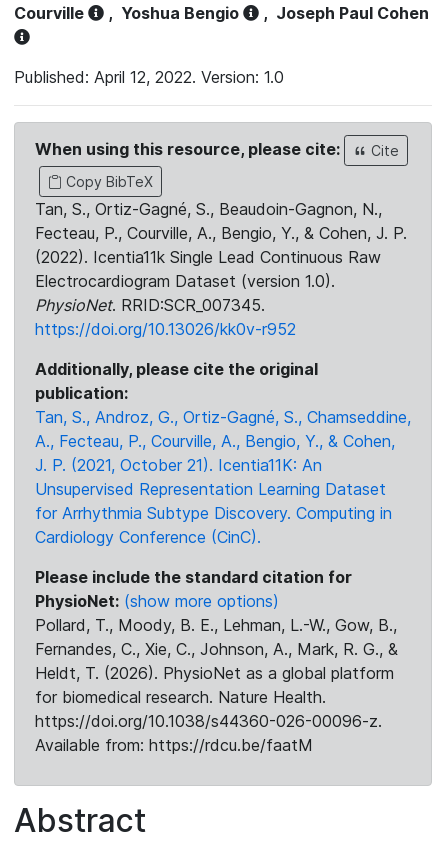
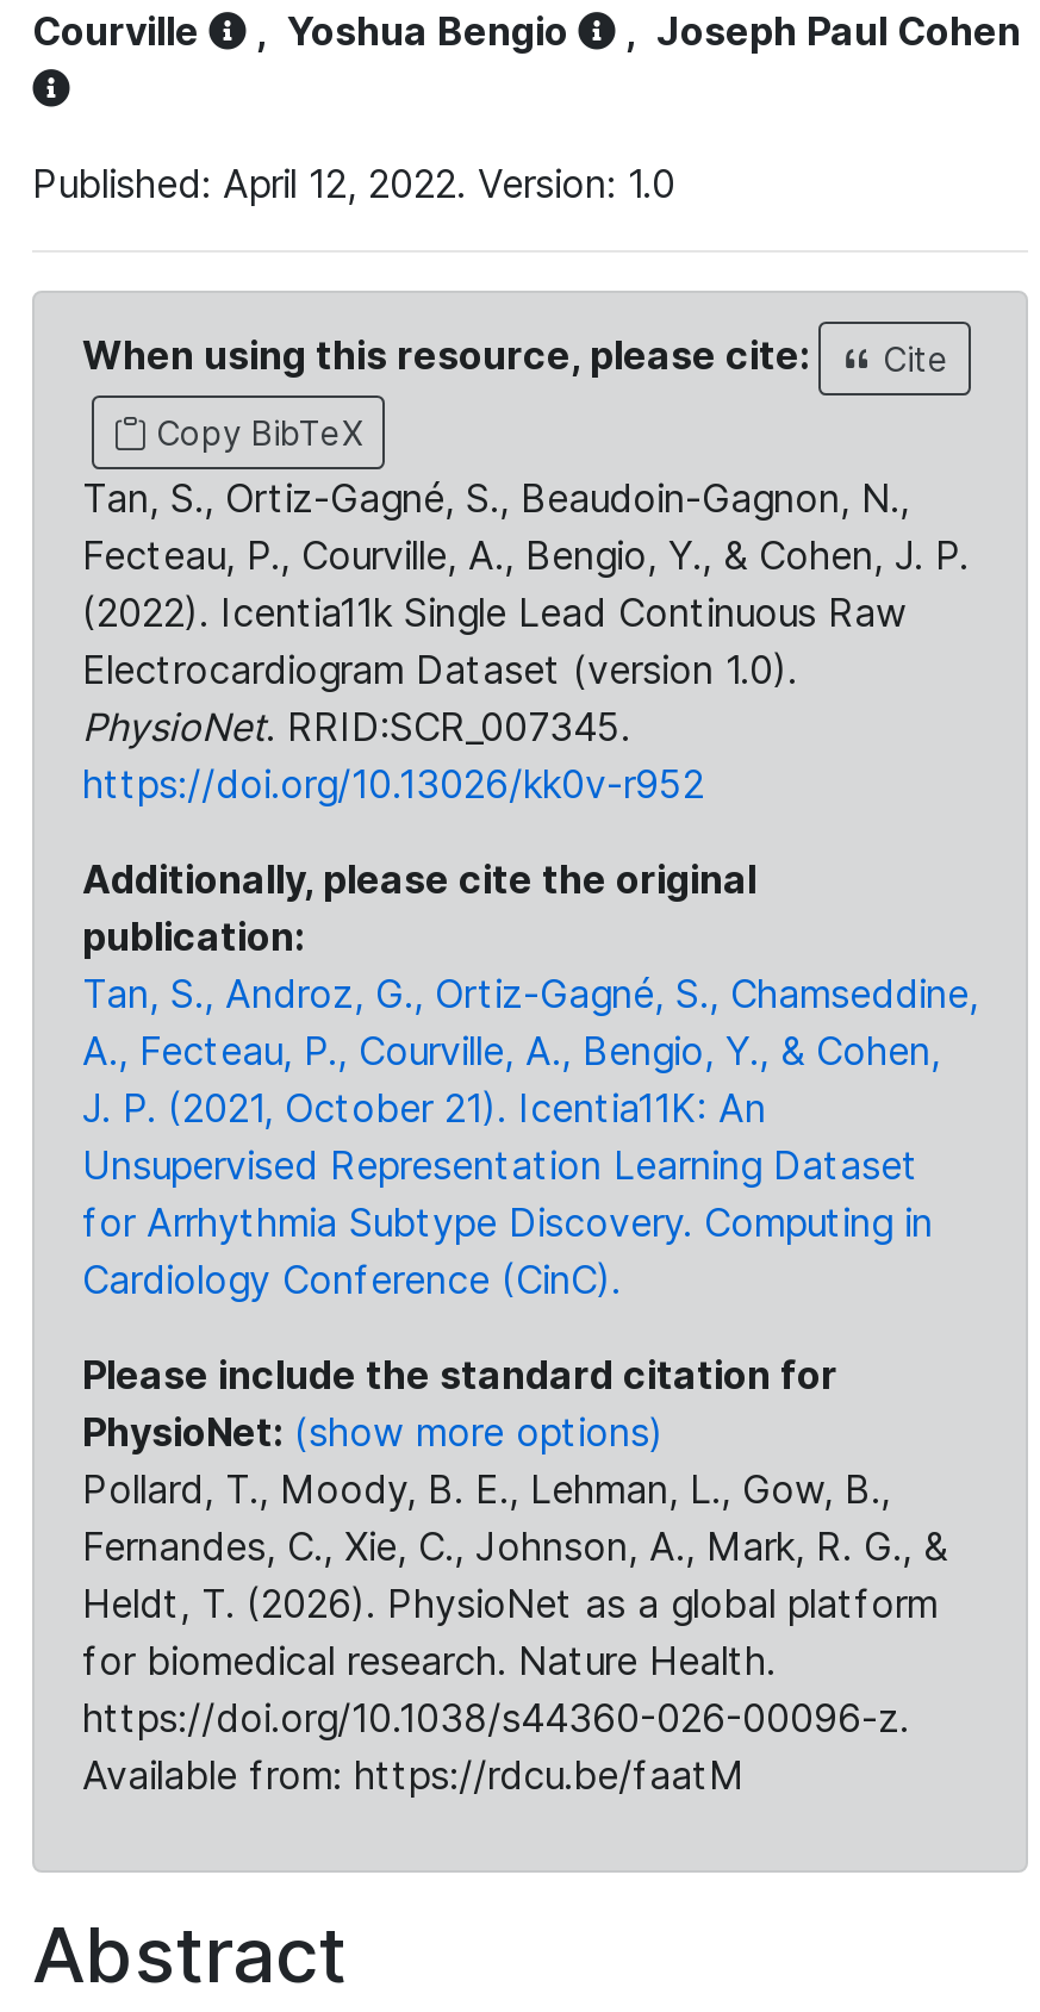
[35,615,397,635] Pollard, T., Moody, B. E., Lehman, L.-W., Gow, B., -> [82,1465,890,1513] Pollard, T., Moody, B. E., Lehman, L., Gow, B.,

